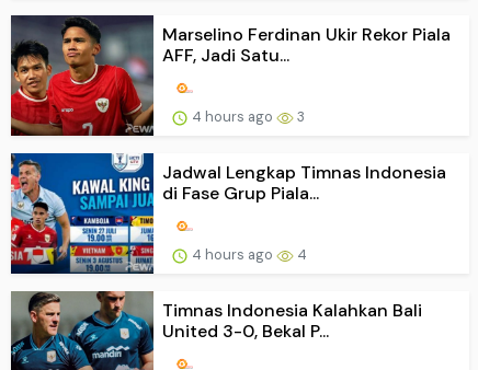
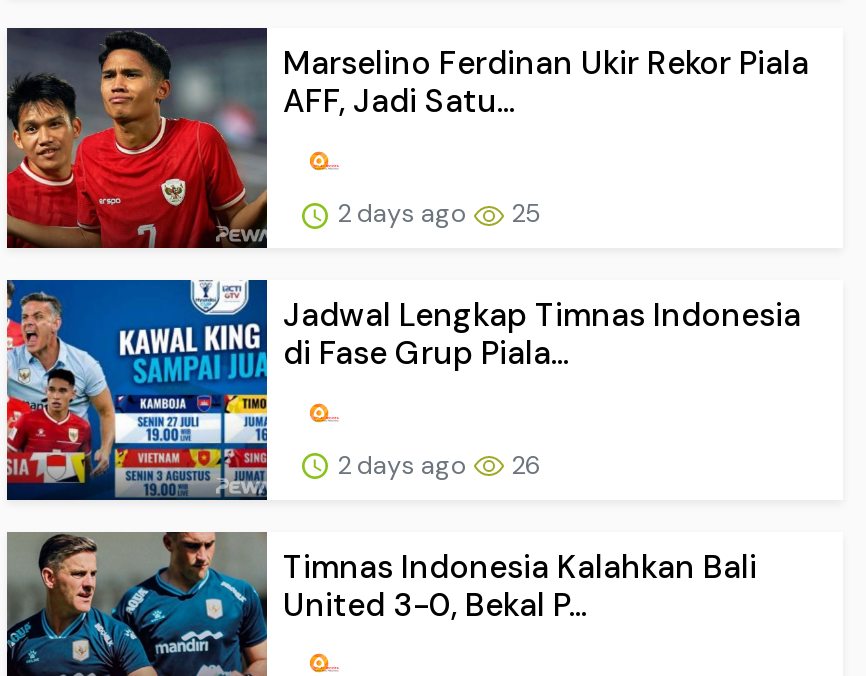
[189,107,276,126] 4 hours ago -> [331,196,473,230] 2 days ago
[294,107,305,126] 3 -> [505,196,541,230] 25
[189,245,276,263] 4 hours ago -> [331,447,473,481] 2 days ago
[294,245,307,263] 4 -> [505,447,541,481] 26

